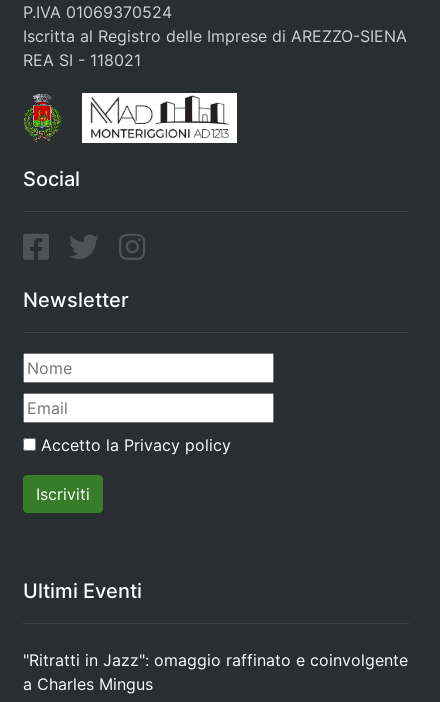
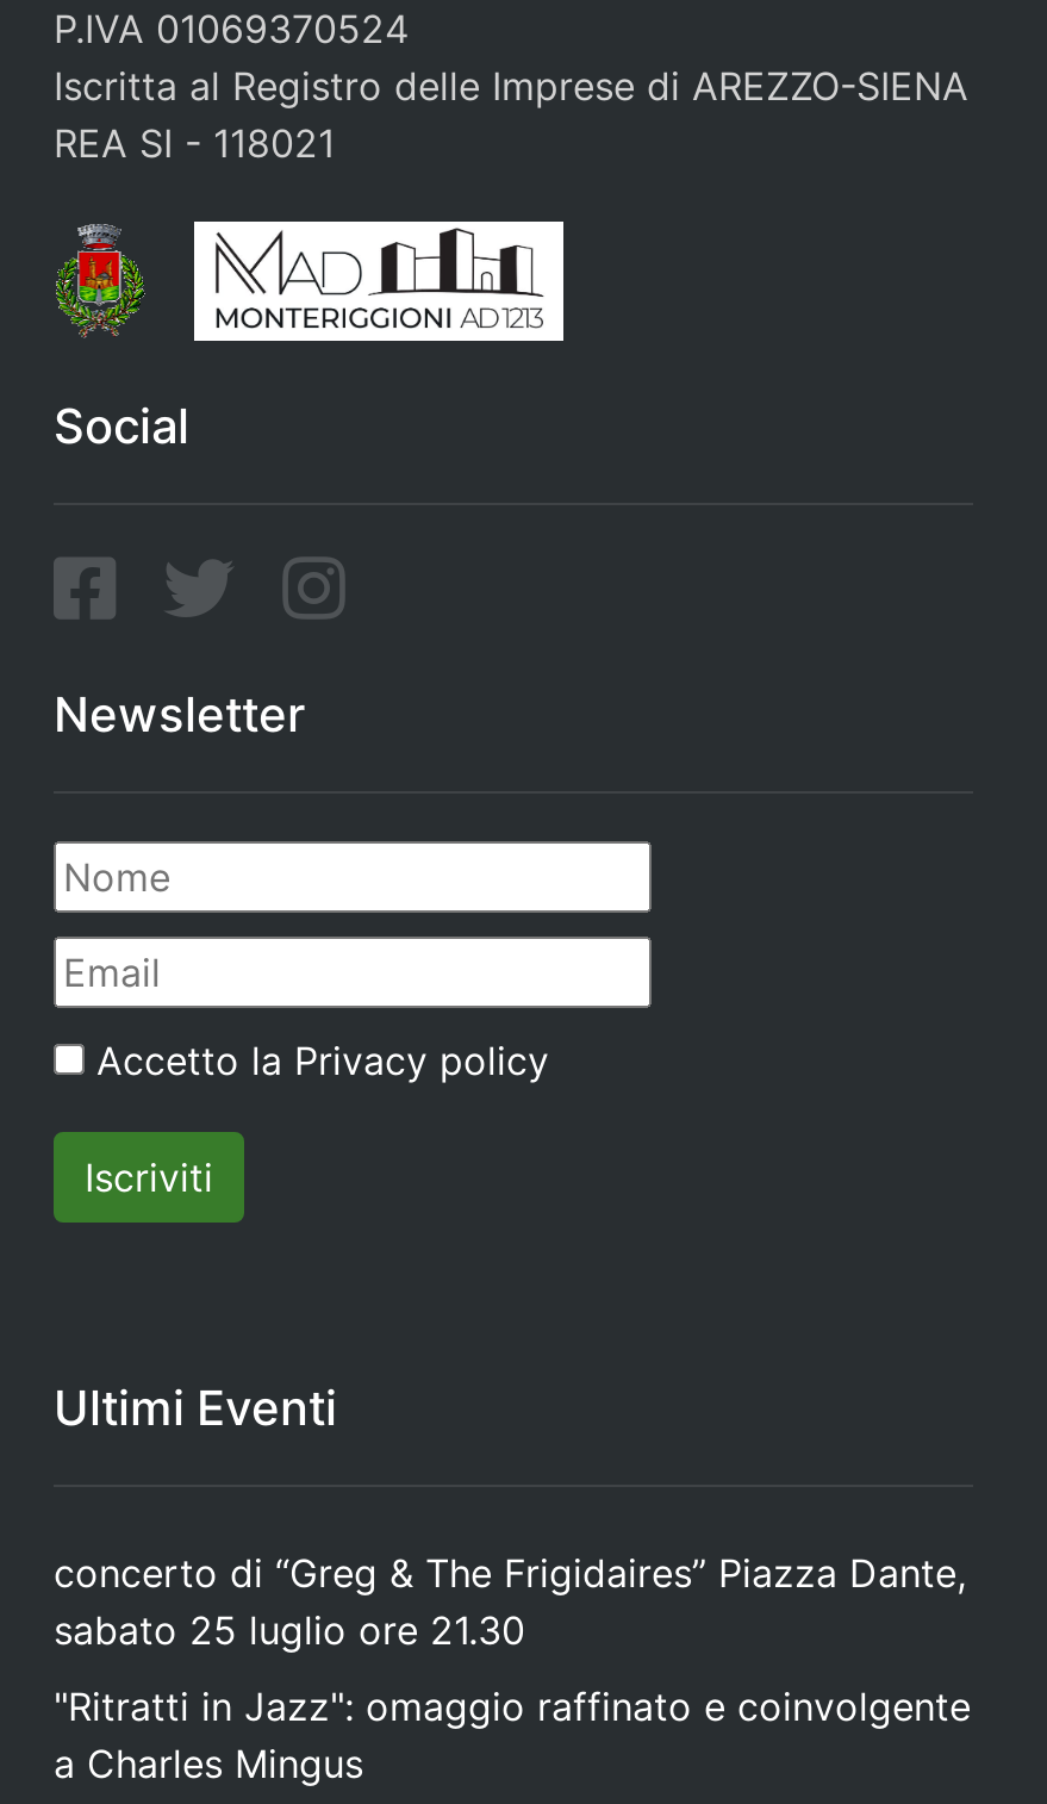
none -> [54,1549,966,1654] concerto di “Greg & The Frigidaires” Piazza Dante, | sabato 25 luglio ore 21.30

